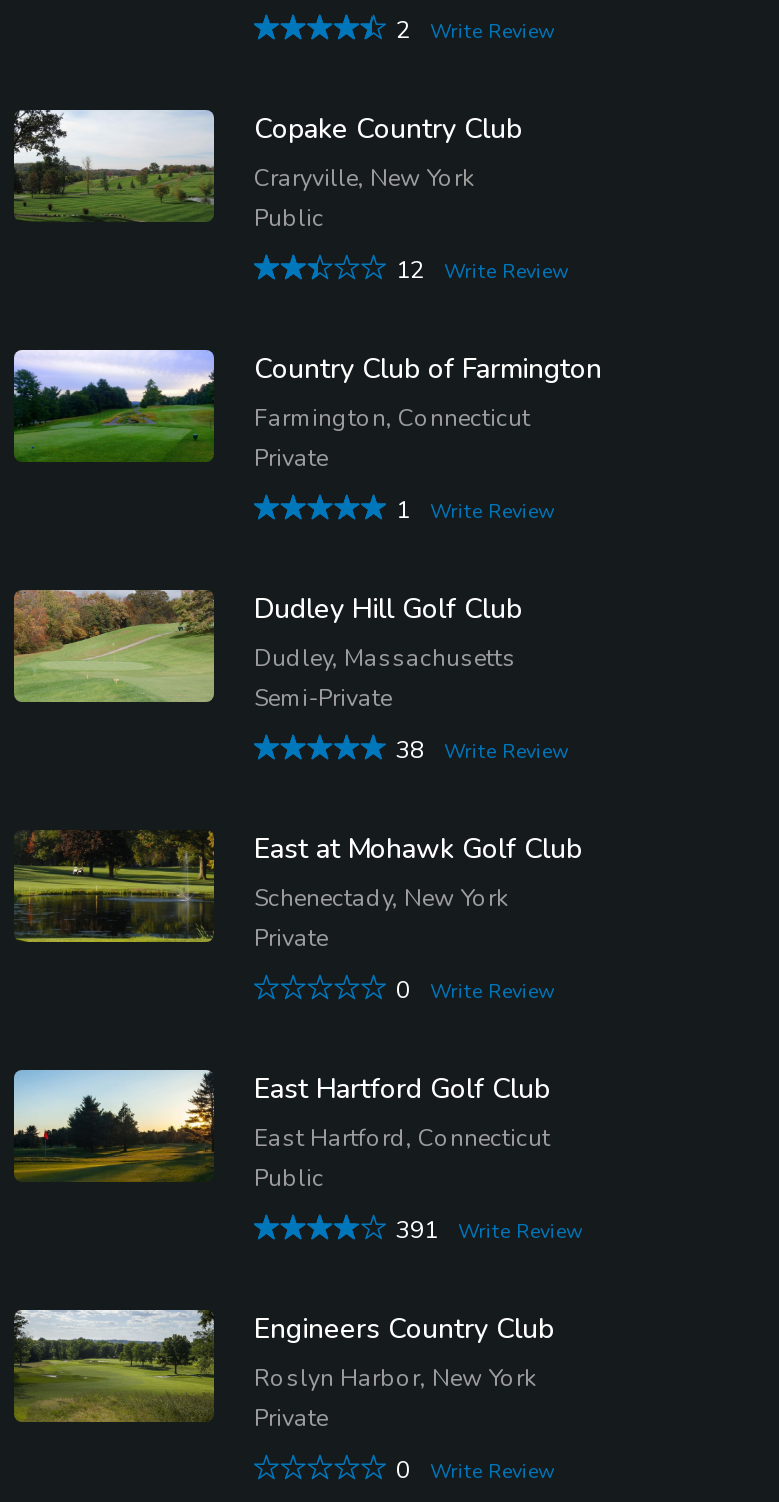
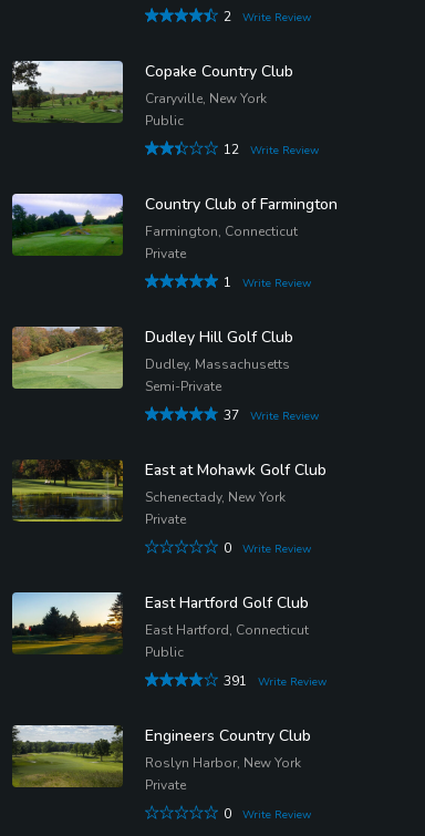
[396,734,568,766] 38 Write Review -> [224,406,319,424] 37 Write Review

